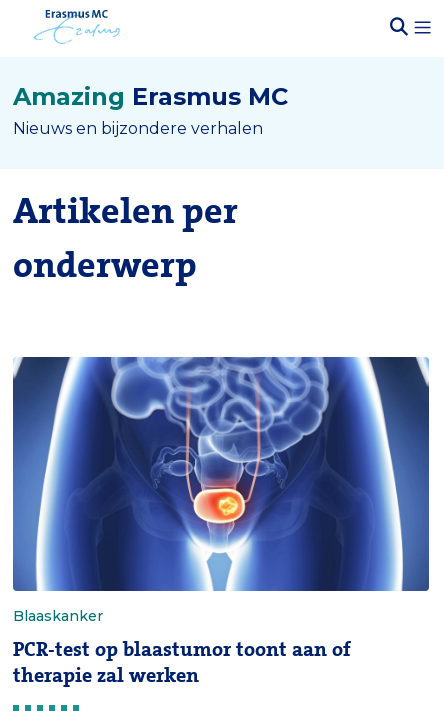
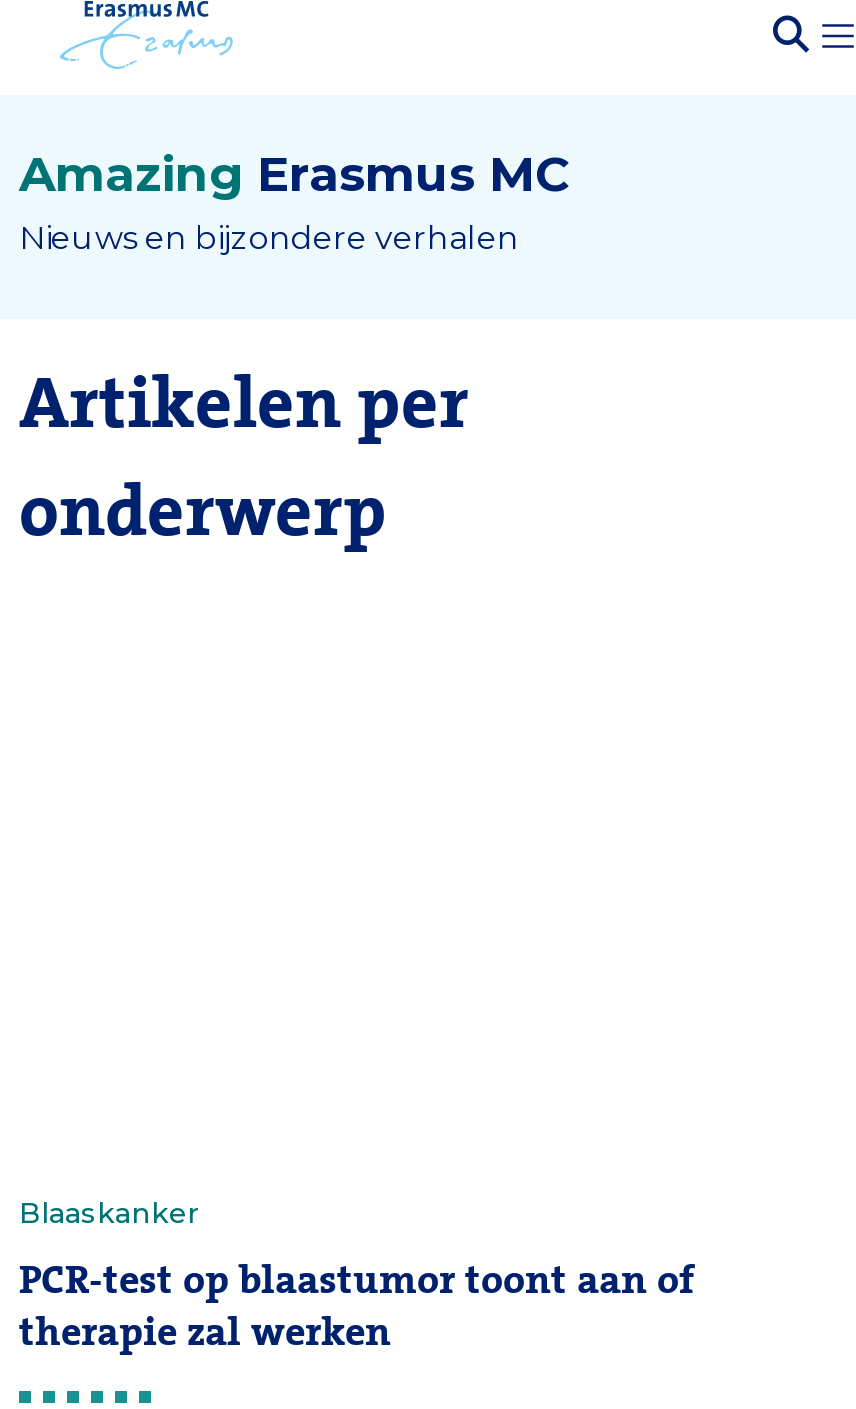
[12,356,430,592] [image] -> none

